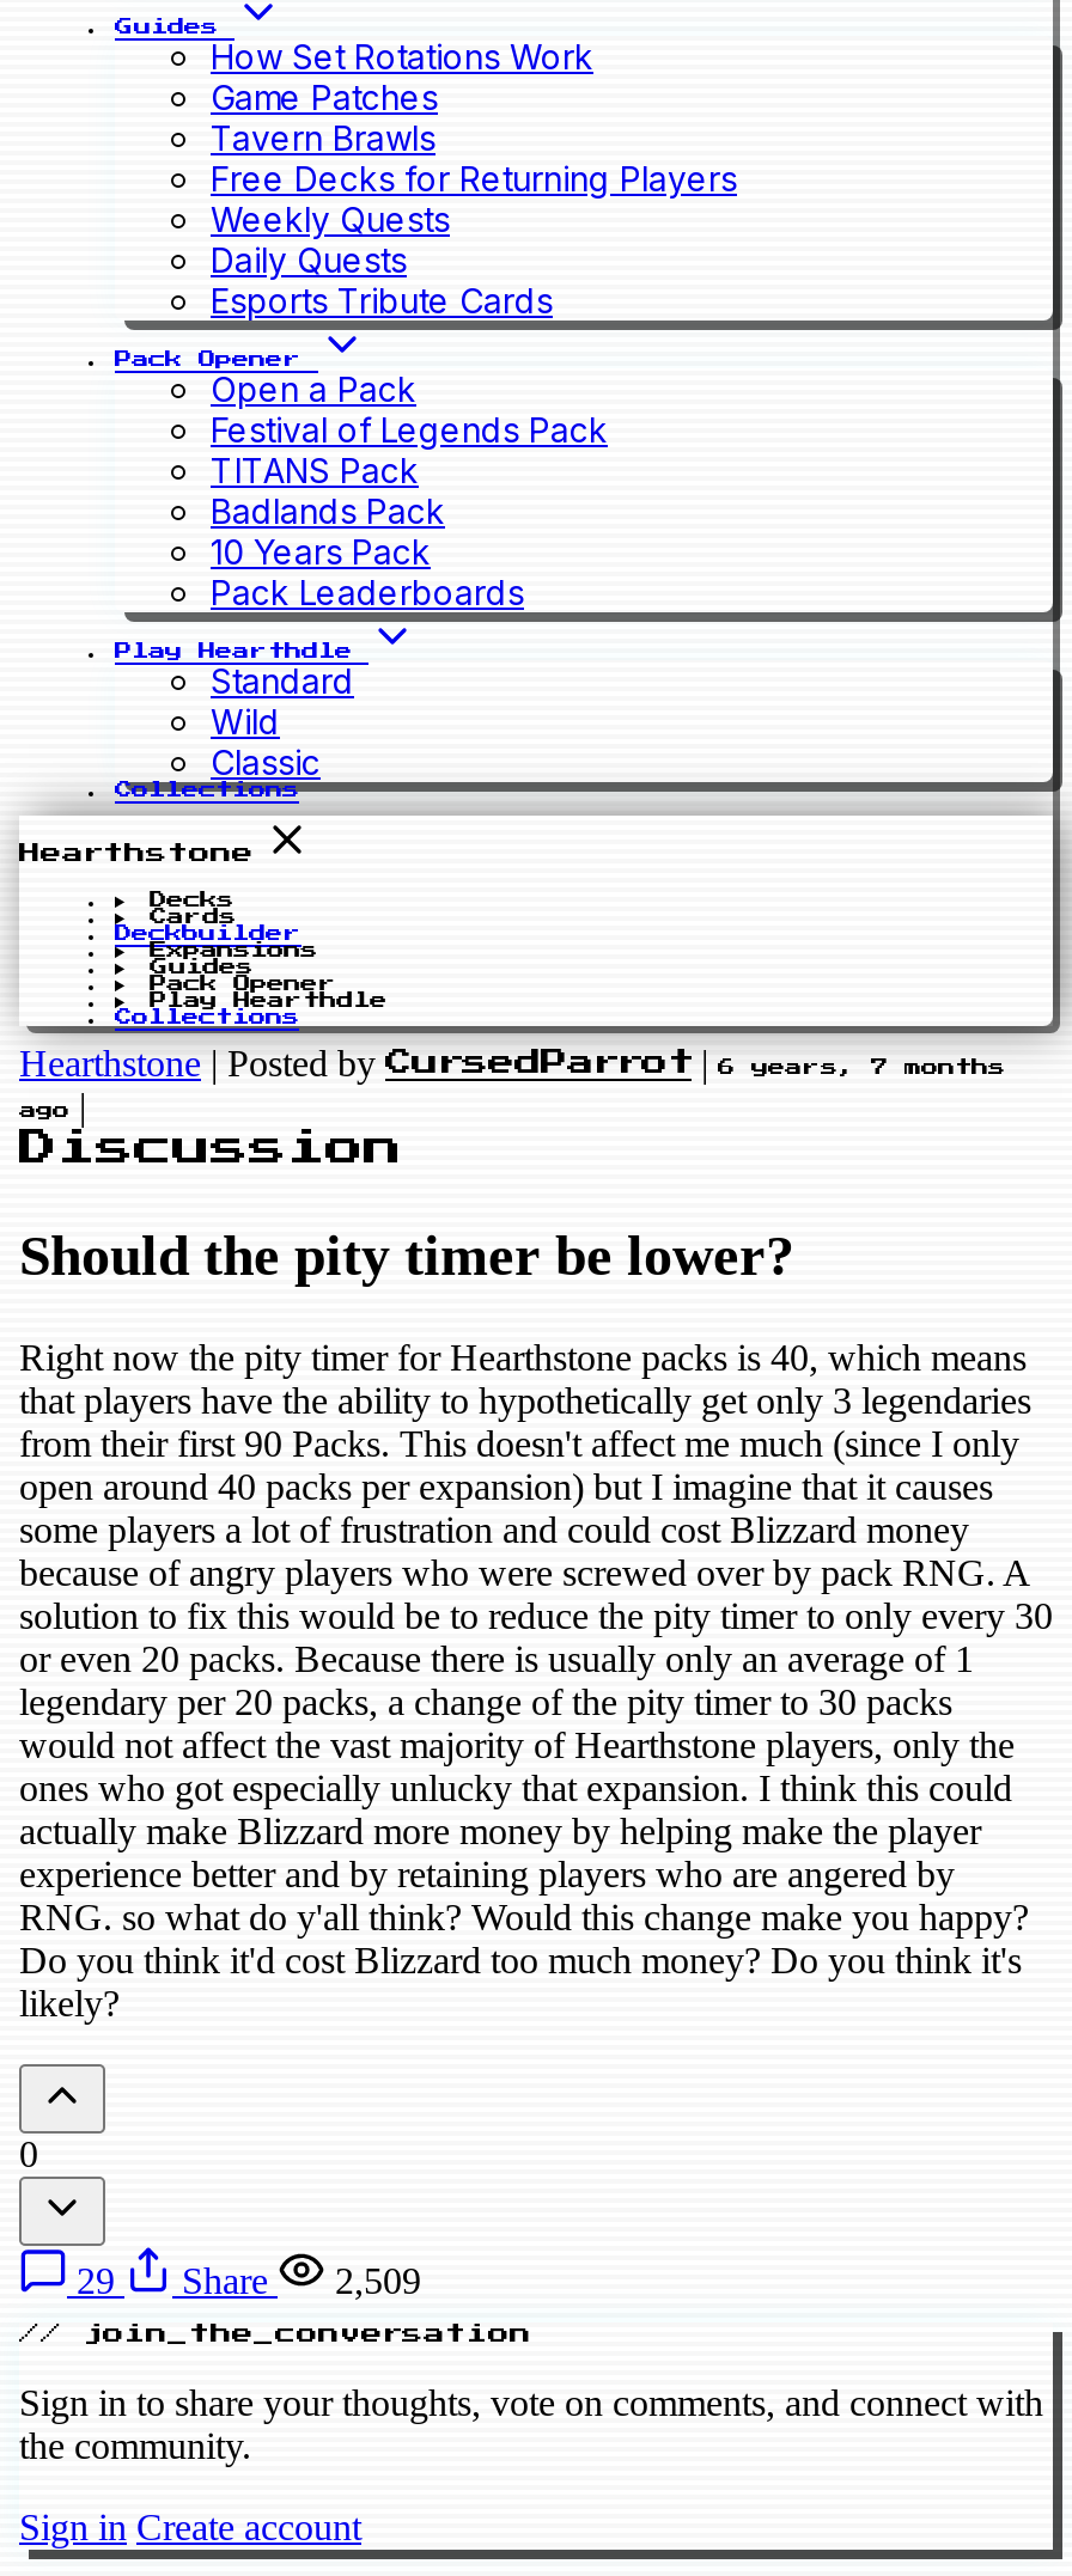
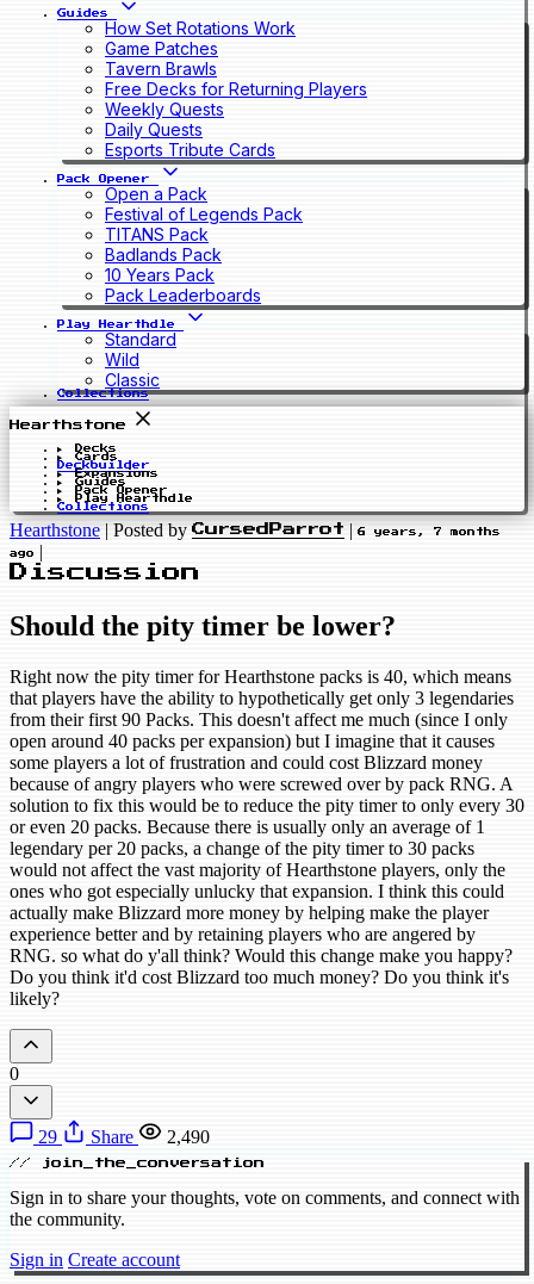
[67,2259,421,2300] 29 Share 2,509 -> [33,1126,210,1146] 29 Share 2,490

